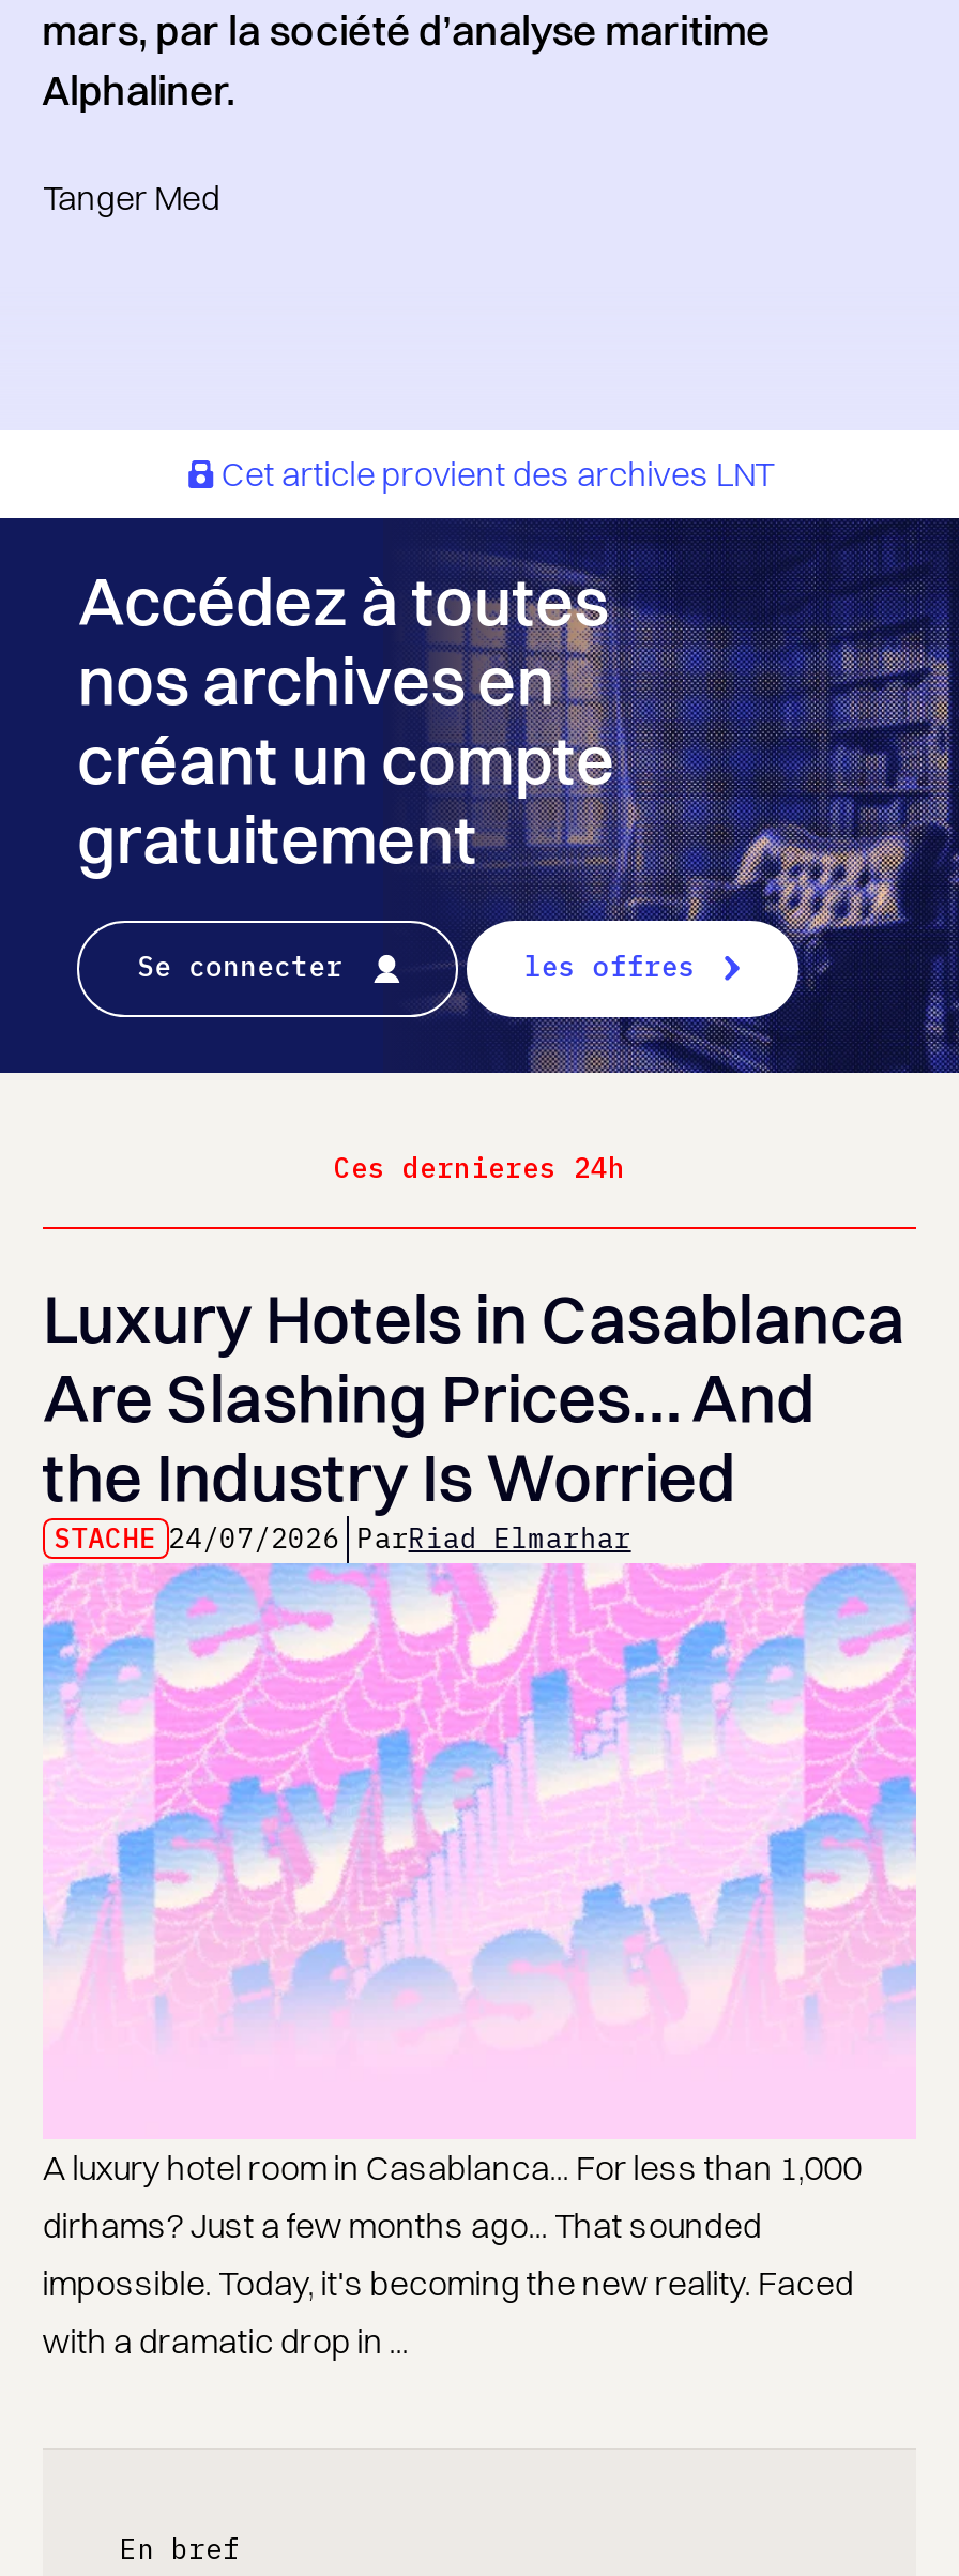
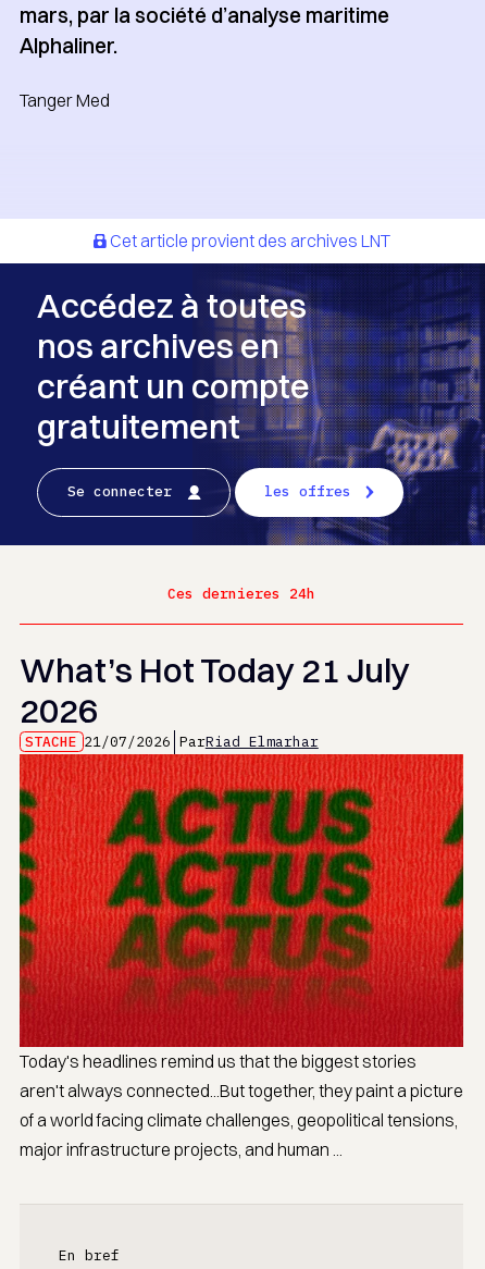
[42,1276,905,1558] Luxury Hotels in Casablanca | Are Slashing Prices… And | the Industry Is Worried | STACHE 24/07/2026 ParRiad Elmarhar -> [19,648,410,751] What’s Hot Today 21 July | 2026 | STACHE 21/07/2026 ParRiad Elmarhar
[42,1563,916,2362] [image] | A luxury hotel room in Casablanca... For less than 1,000 | dirhams? Just a few months ago... That sounded | impossible. Today, it's becoming the new reality. Faced | with a dramatic drop in ... -> [18,753,464,1160] [image] | Today's headlines remind us that the biggest stories | aren't always connected...But together, they paint a picture | of a world facing climate challenges, geopolitical tensions, | major infrastructure projects, and human ...

